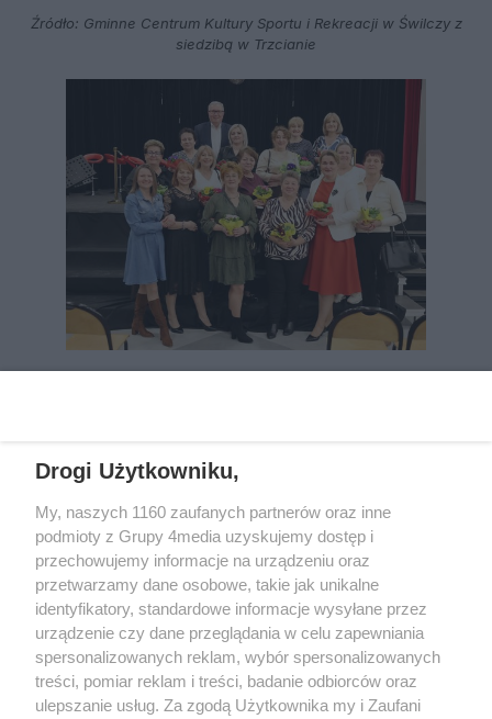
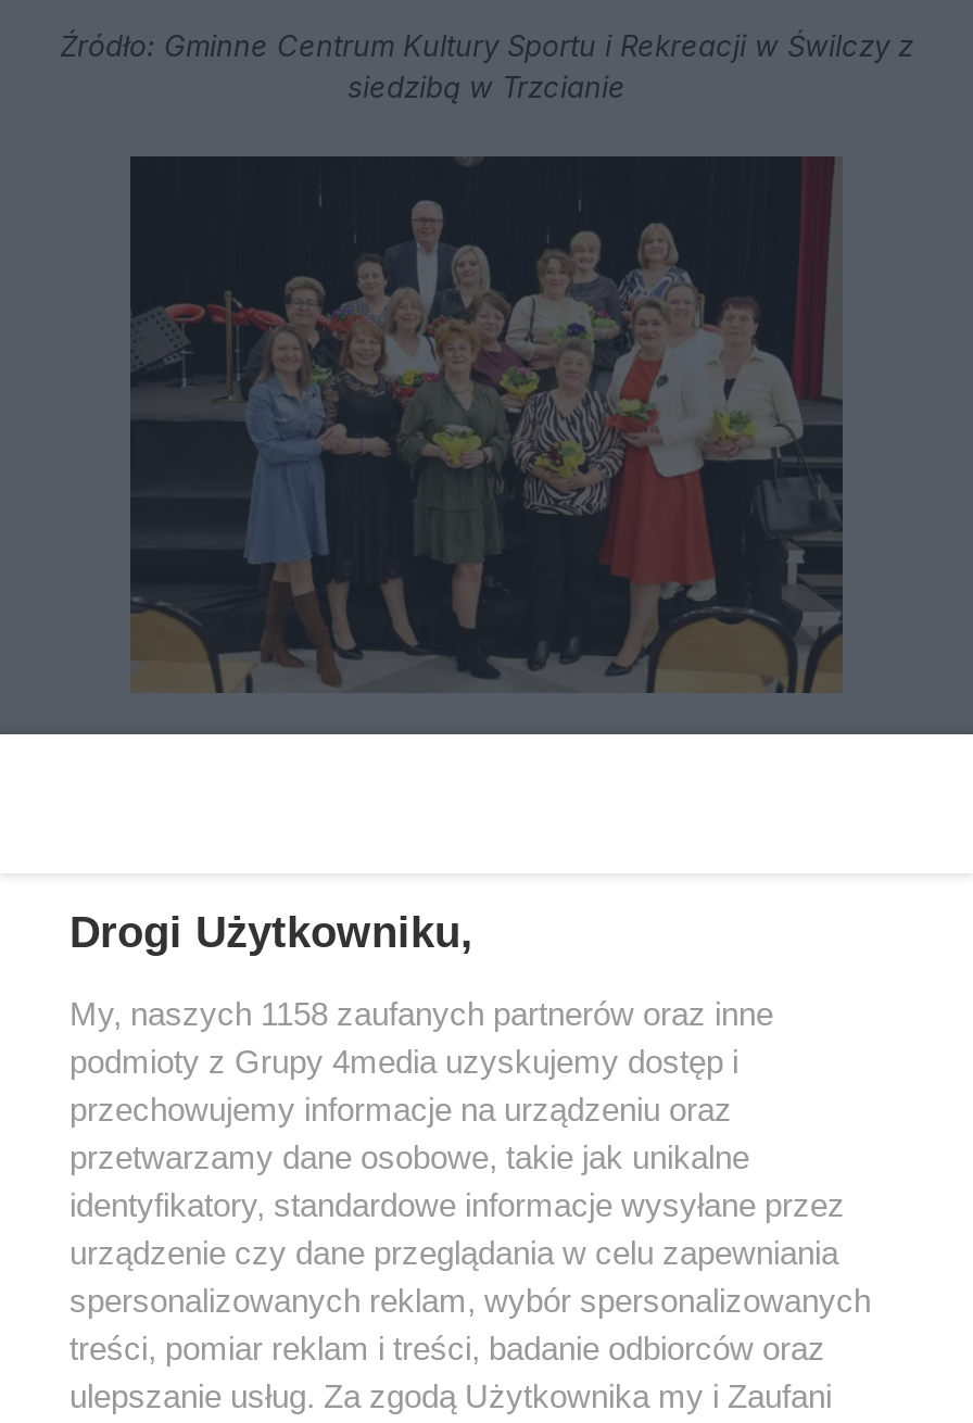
[35,503,391,521] My, naszych 1160 zaufanych partnerów oraz inne -> [69,995,773,1032] My, naszych 1158 zaufanych partnerów oraz inne

